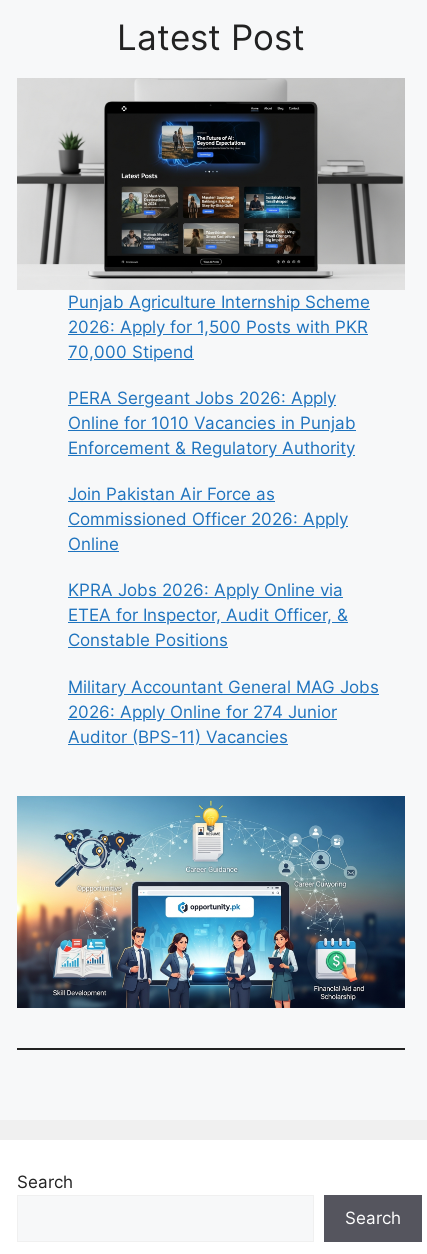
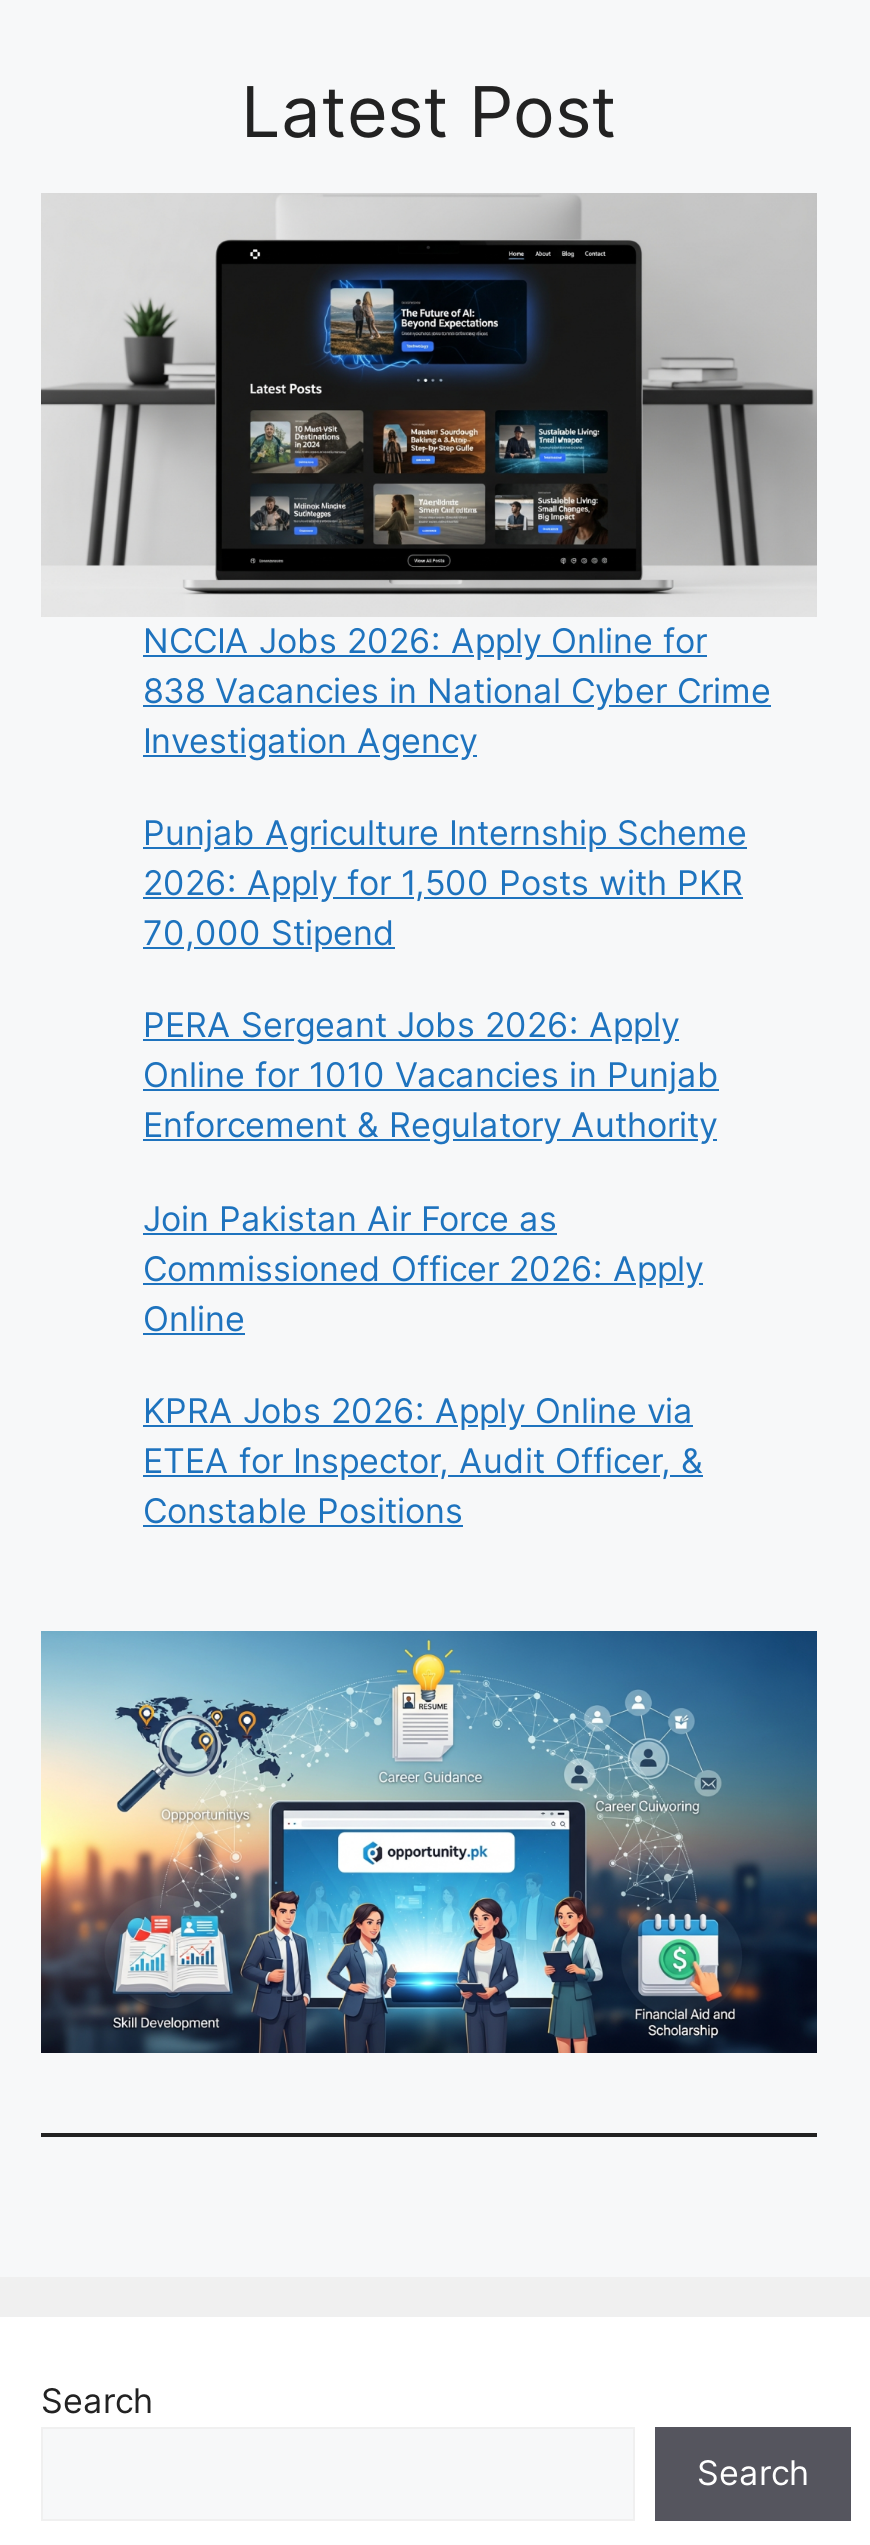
none -> [143,620,771,760] NCCIA Jobs 2026: Apply Online for | 838 Vacancies in National Cyber Crime | Investigation Agency
moved [68,291,370,650] -> [143,813,747,1530]: Punjab Agriculture Internship Scheme | 2026: Apply for 1,500 Posts with PKR | 70,000 Stipend | ... | ETEA for Inspector, Audit Officer, & | Constable Positions
[68,676,379,746] Military Accountant General MAG Jobs | 2026: Apply Online for 274 Junior | Auditor (BPS-11) Vacancies -> none

